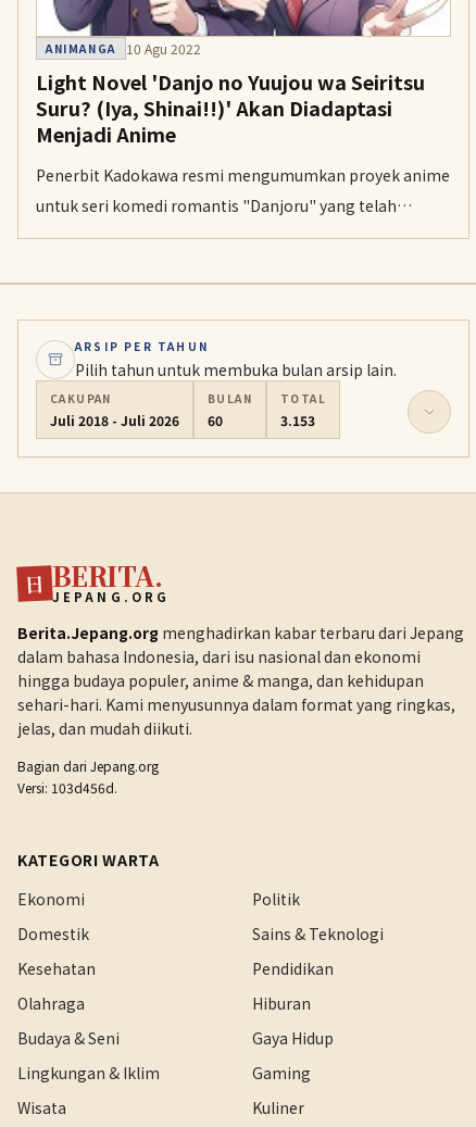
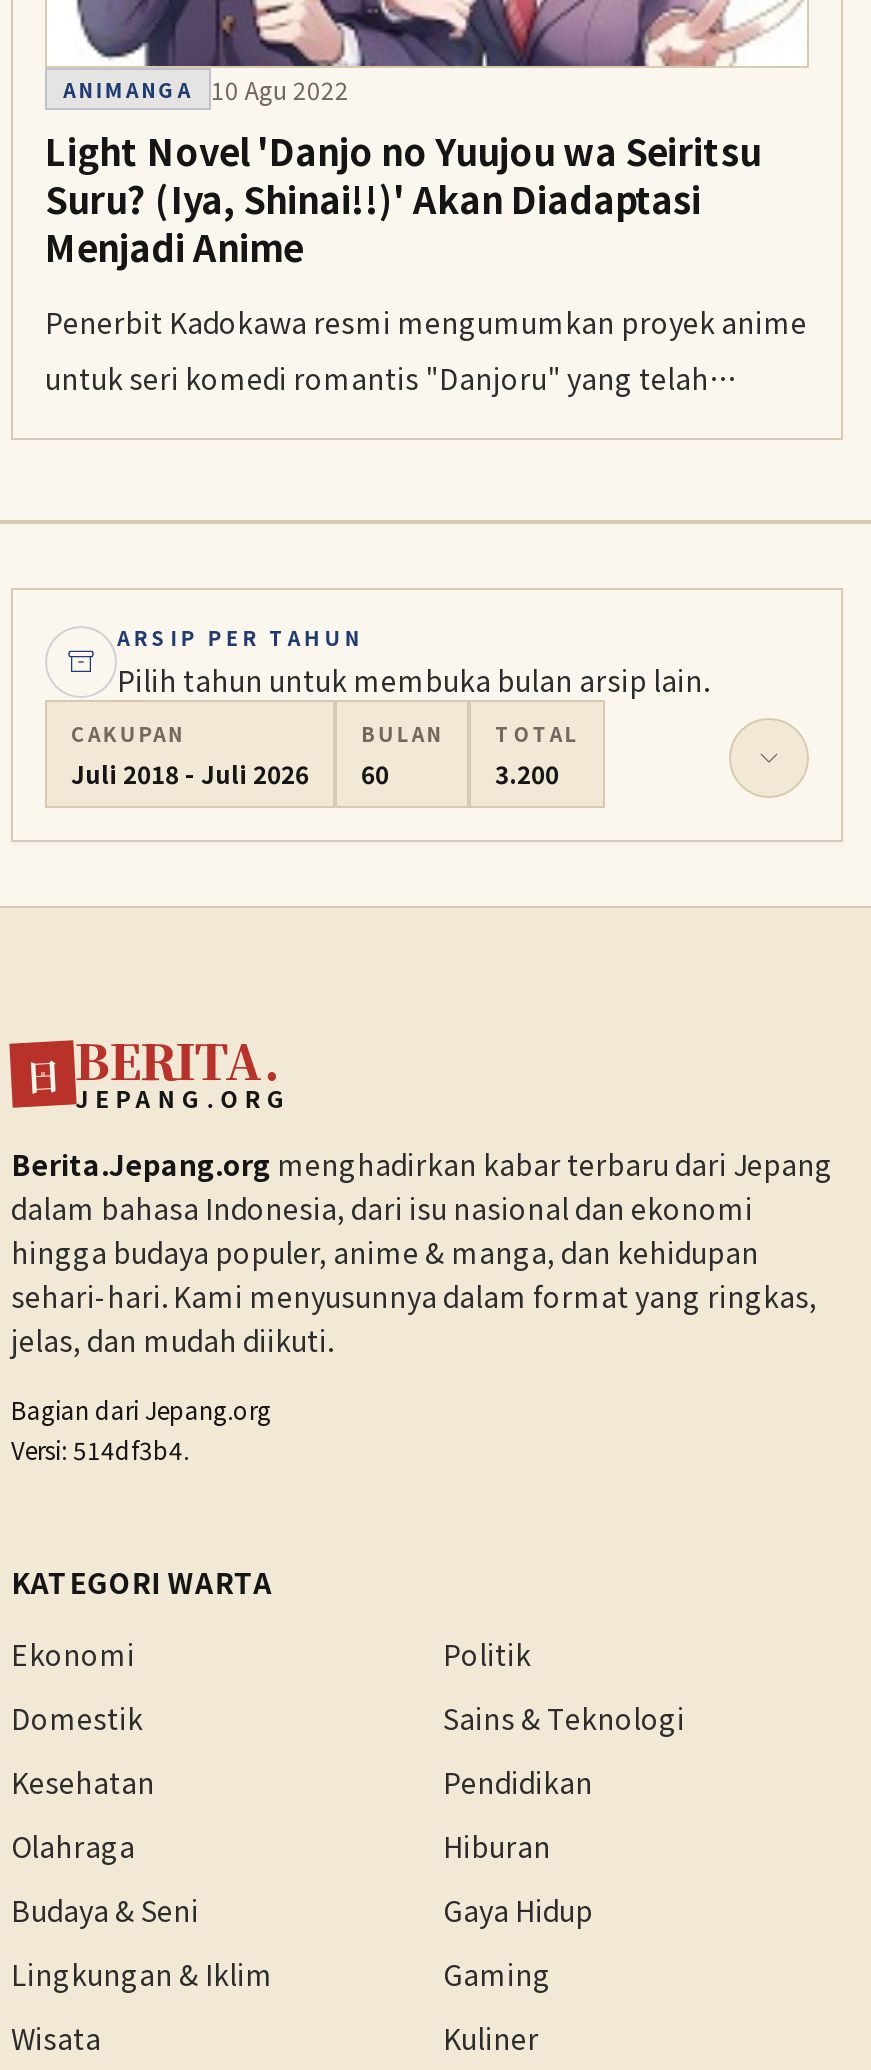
[280,411,315,429] 3.153 -> [495,756,559,790] 3.200
[17,778,117,797] Versi: 103d456d. -> [11,1432,189,1466] Versi: 514df3b4.

